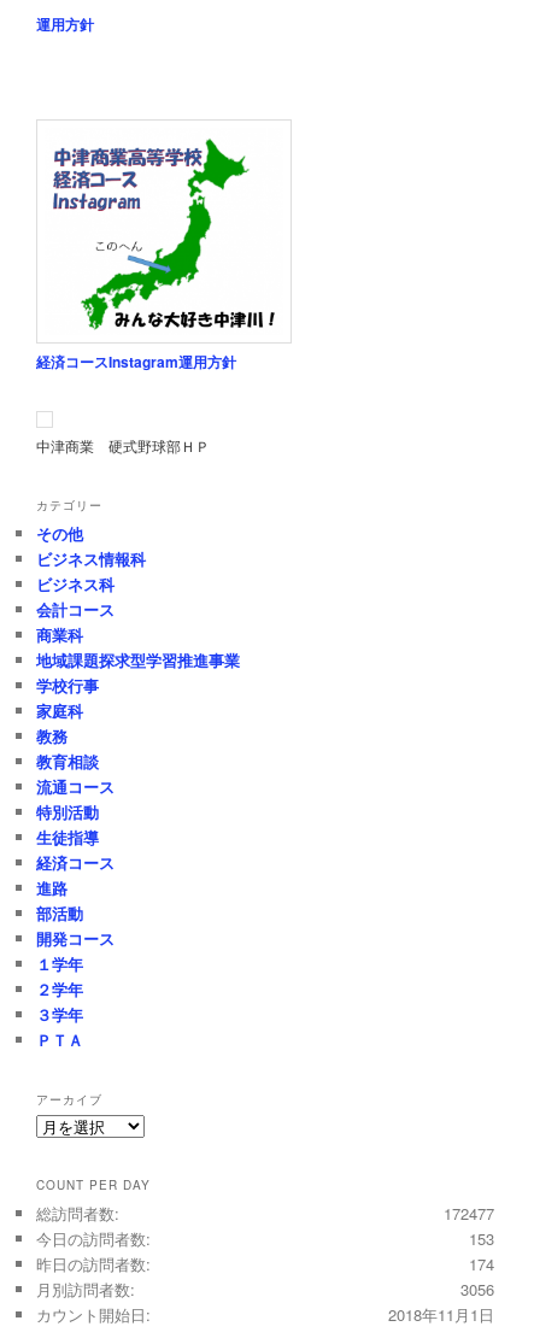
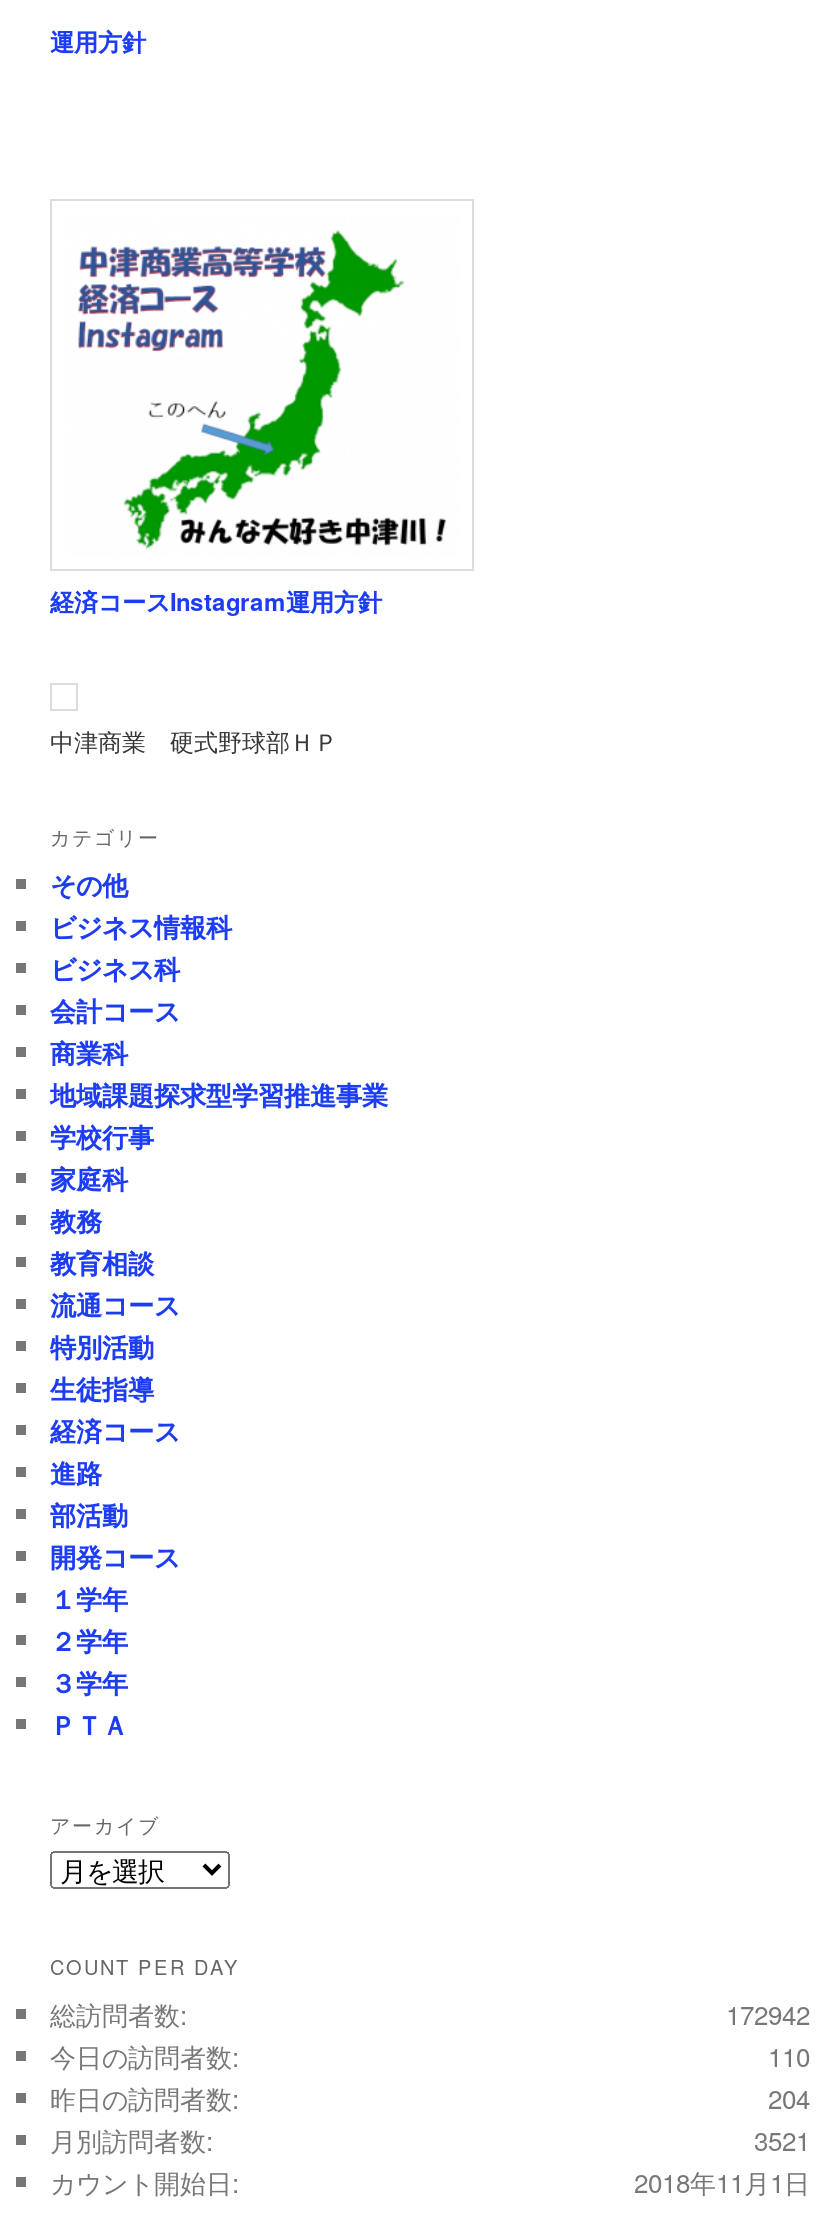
[444,1202,494,1225] 172477 -> [726,1996,810,2034] 172942
[469,1227,494,1250] 153 -> [768,2038,810,2076] 110
[469,1253,494,1276] 174 -> [768,2080,810,2118] 204
[460,1278,494,1301] 3056 -> [754,2122,810,2160] 3521

